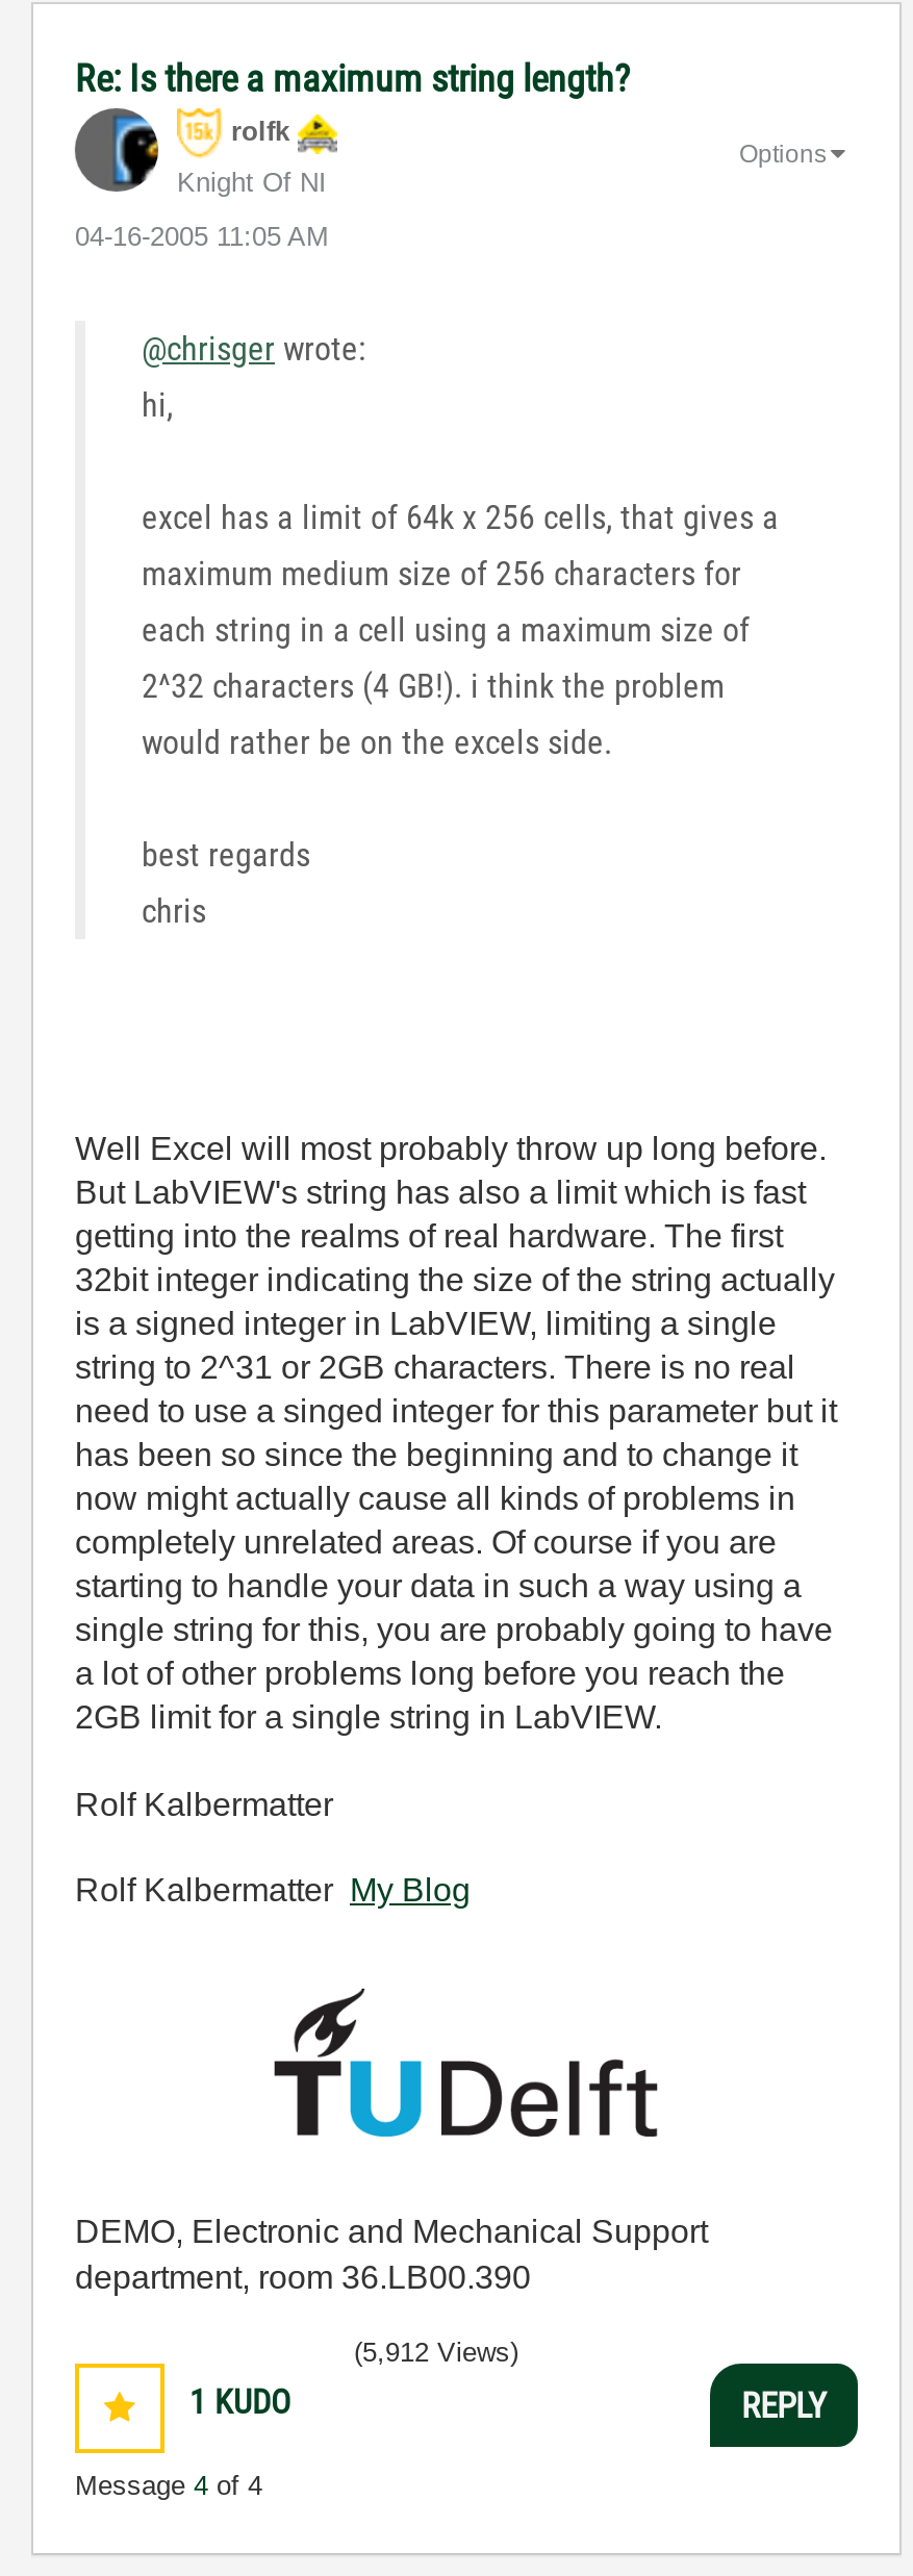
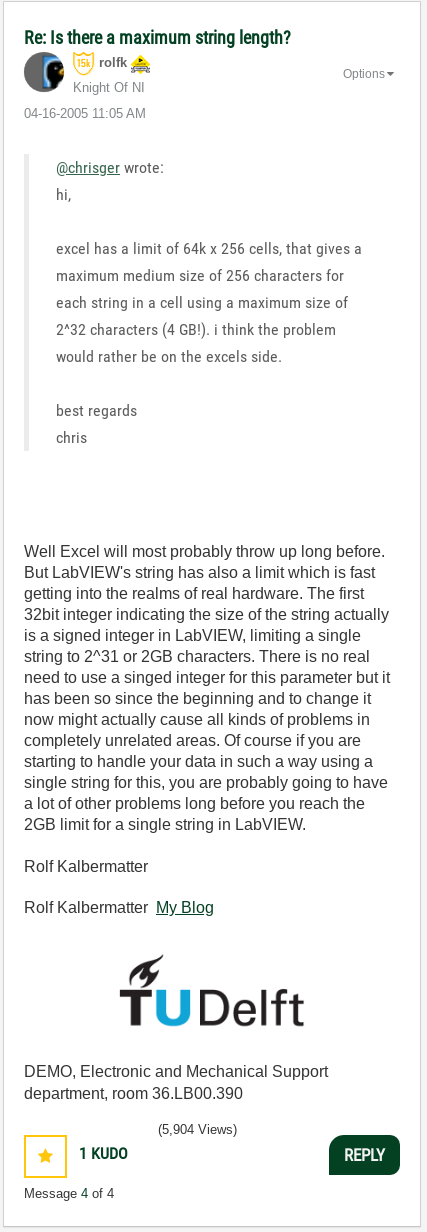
[354,2337,518,2368] (5,912 Views) -> [158,1122,237,1137] (5,904 Views)

